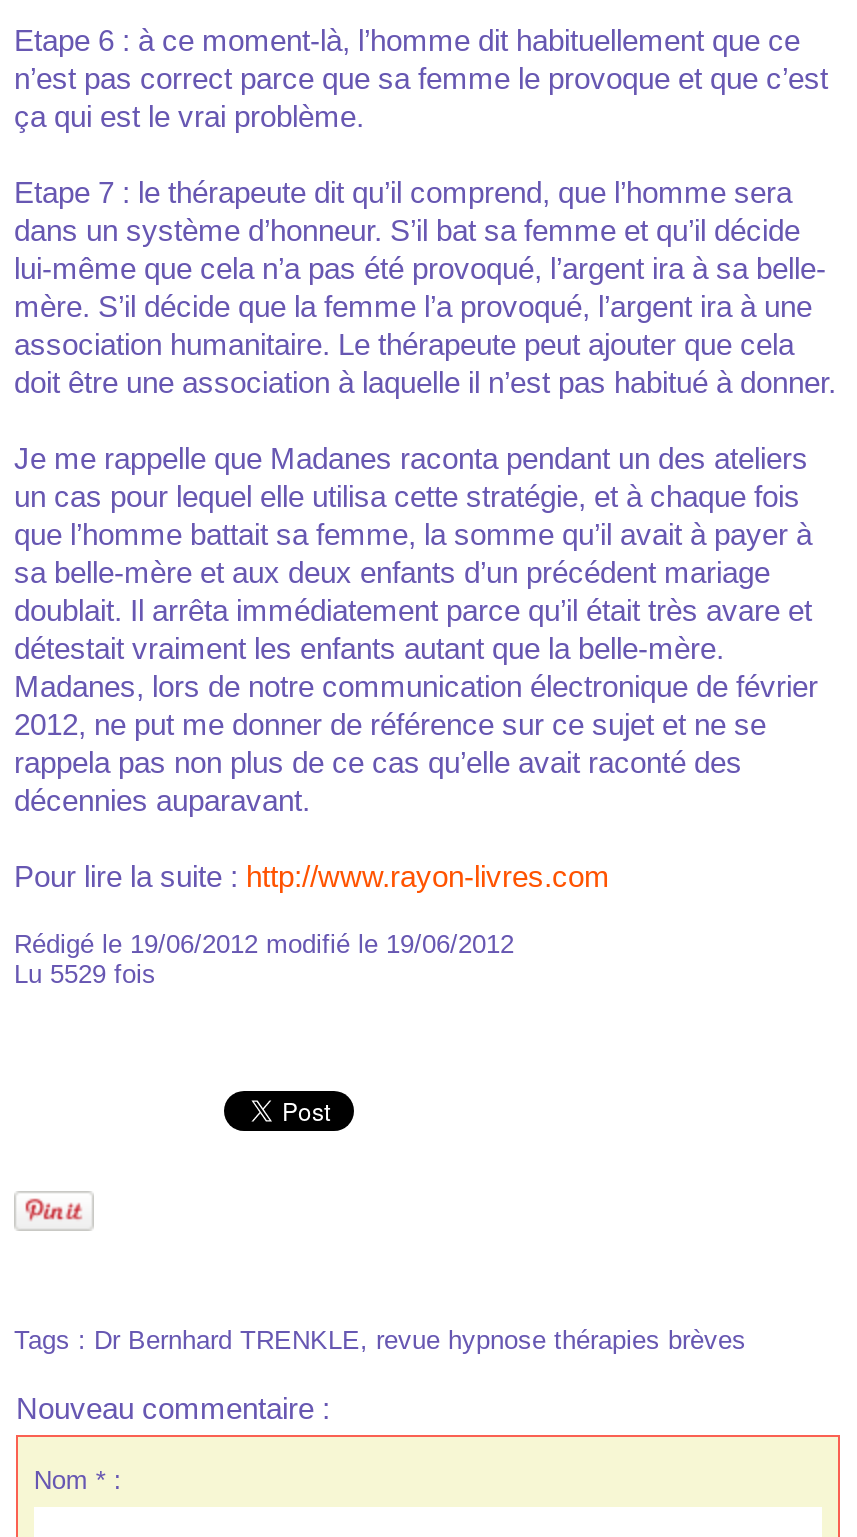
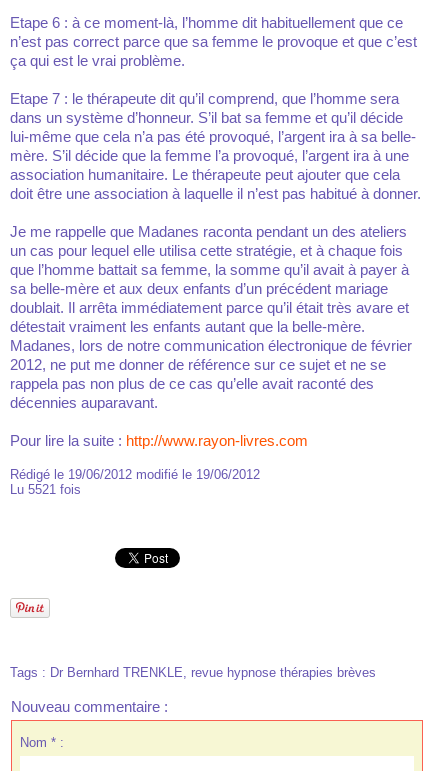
[14,959,156,989] Lu 5529 fois -> [10,482,81,497] Lu 5521 fois

